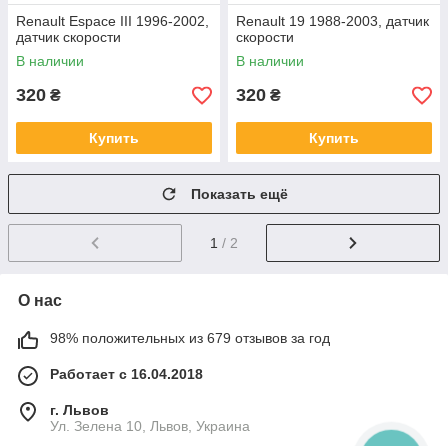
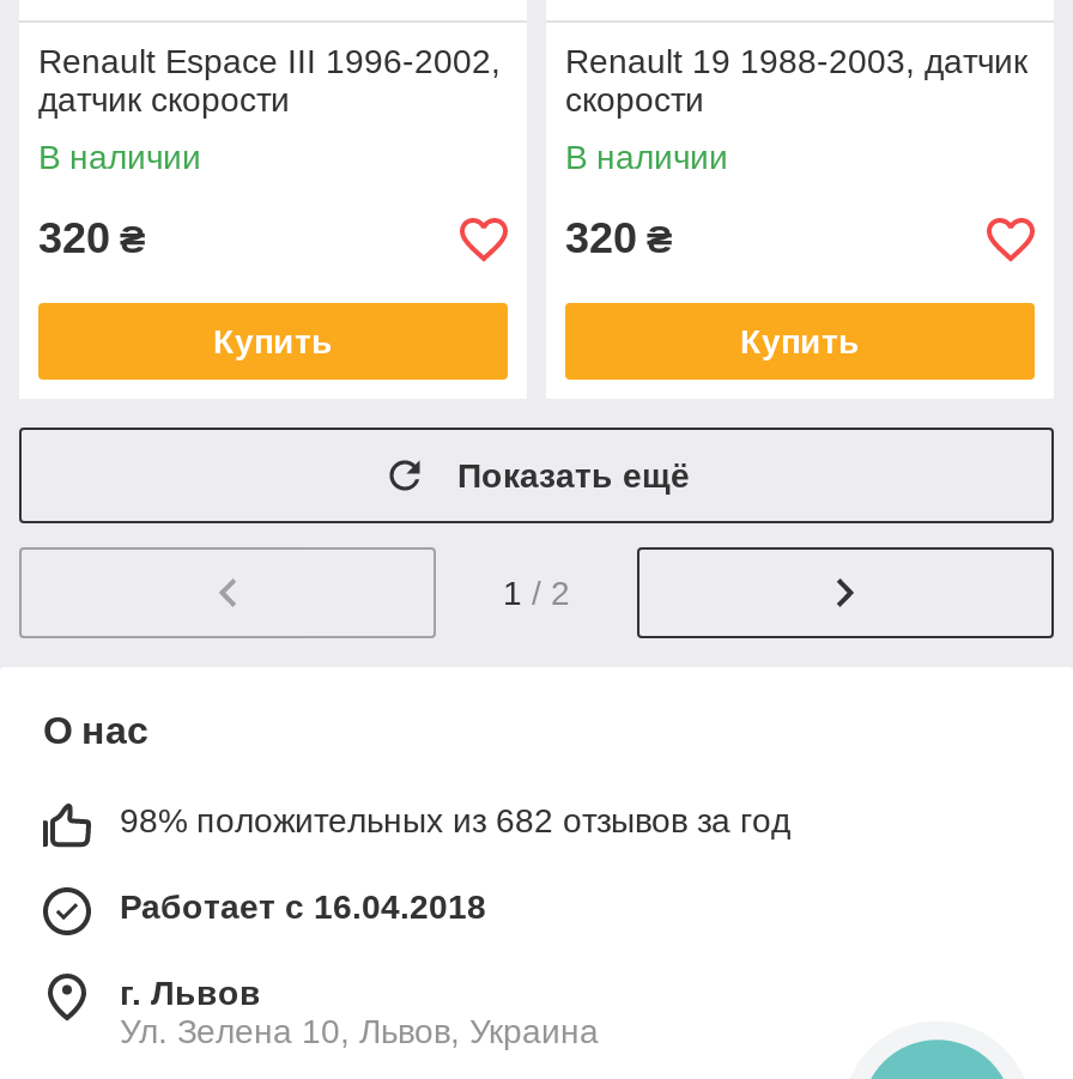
[50,330,330,346] 98% положительных из 679 отзывов за год -> [120,801,790,839] 98% положительных из 682 отзывов за год

